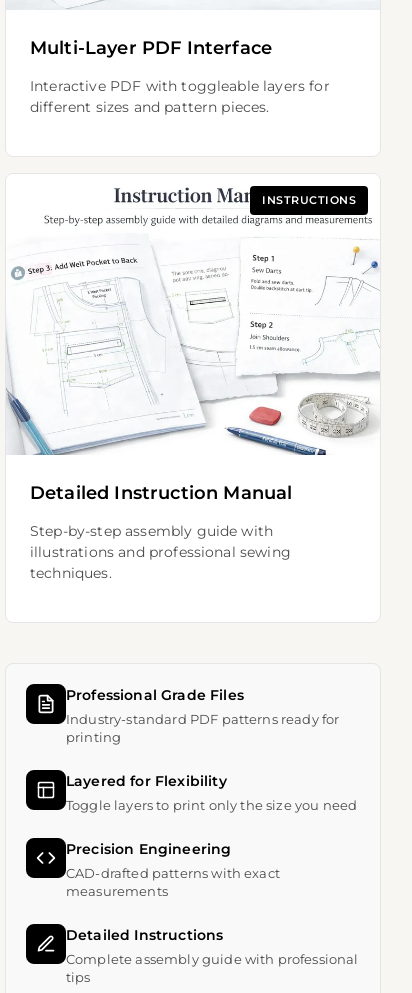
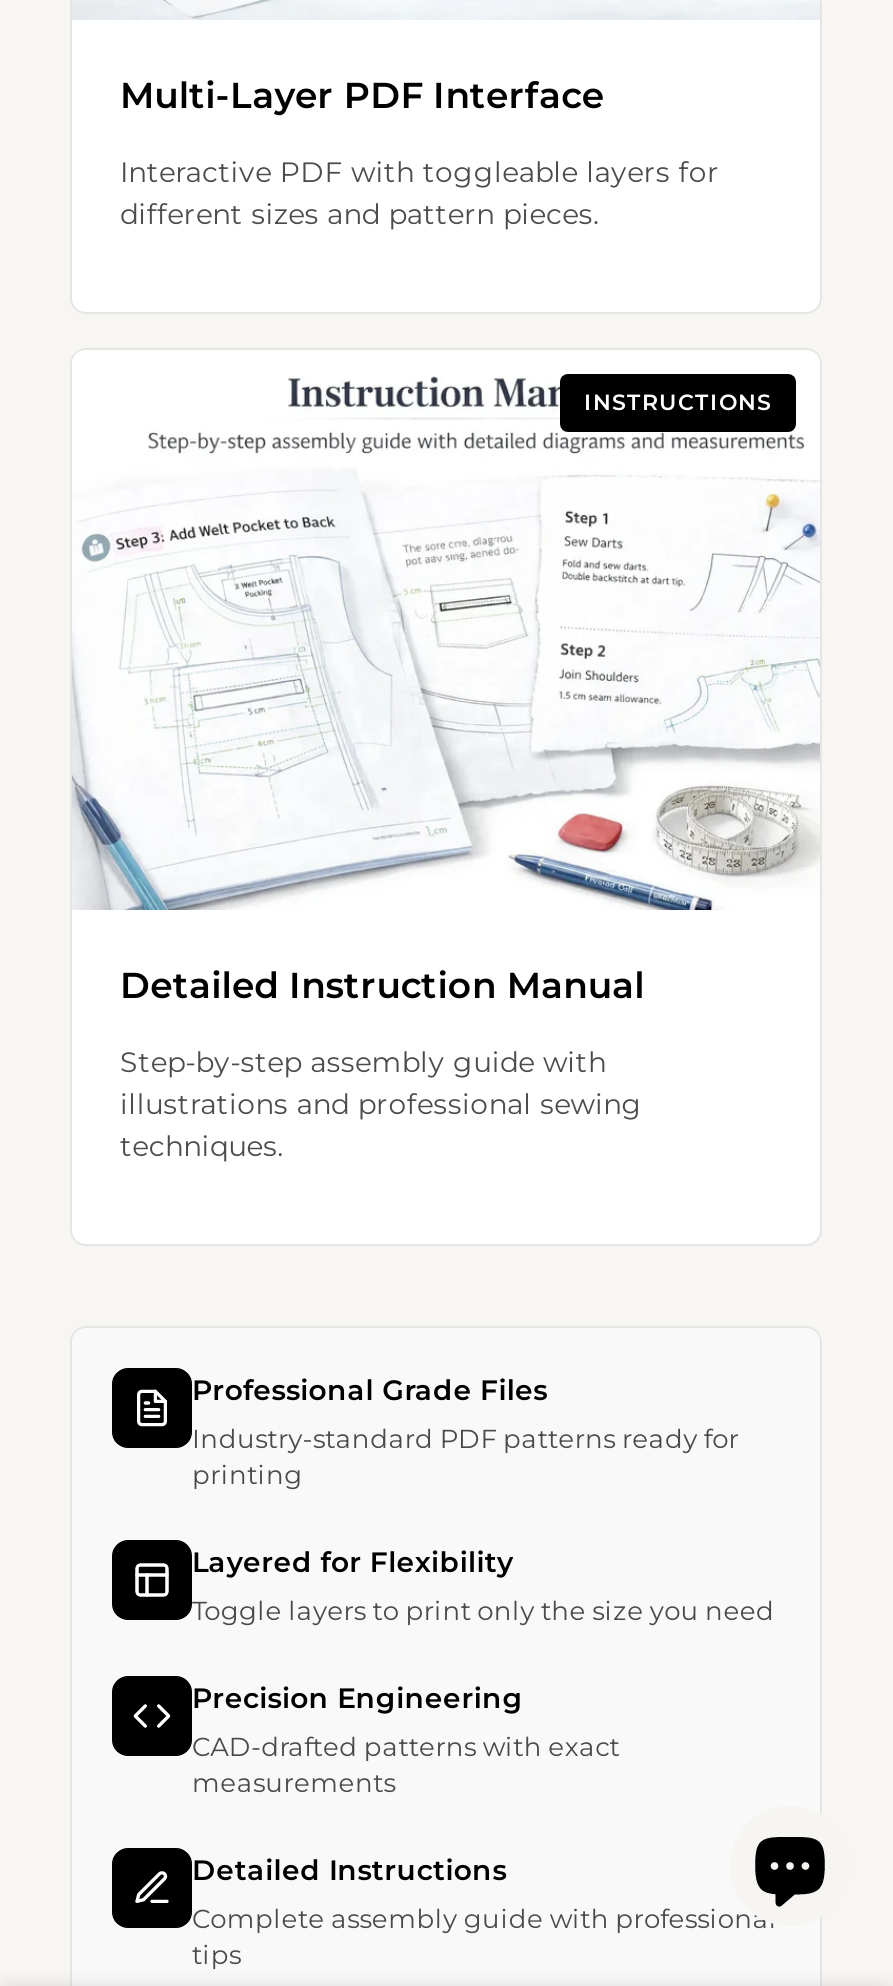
none -> [752,1834,828,1906] [image]

